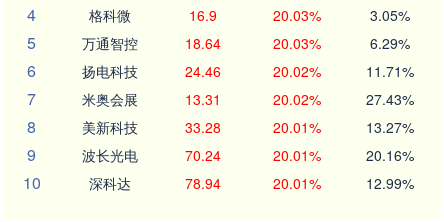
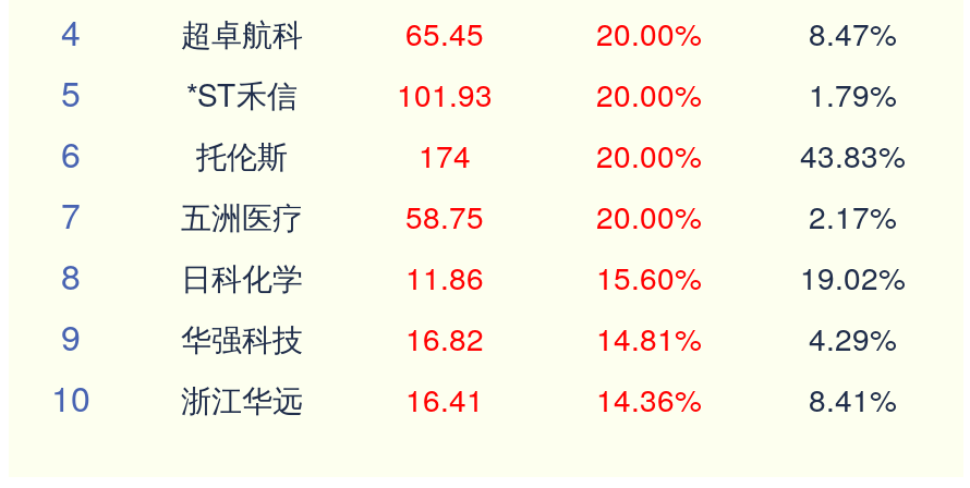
[89,5,410,25] 格科微 | 16.9 | 20.03% | 3.05% -> [181,11,896,54] 超卓航科 | 65.45 | 20.00% | 8.47%
[82,33,410,53] 万通智控 | 18.64 | 20.03% | 6.29% -> [186,72,896,115] *ST禾信 | 101.93 | 20.00% | 1.79%
[82,61,414,81] 扬电科技 | 24.46 | 20.02% | 11.71% -> [196,133,905,176] 托伦斯 | 174 | 20.00% | 43.83%
[82,89,414,109] 米奥会展 | 13.31 | 20.02% | 27.43% -> [181,194,896,237] 五洲医疗 | 58.75 | 20.00% | 2.17%
[82,117,414,137] 美新科技 | 33.28 | 20.01% | 13.27% -> [181,255,905,298] 日科化学 | 11.86 | 15.60% | 19.02%
[82,145,414,165] 波长光电 | 70.24 | 20.01% | 20.16% -> [181,316,896,359] 华强科技 | 16.82 | 14.81% | 4.29%
[89,173,414,193] 深科达 | 78.94 | 20.01% | 12.99% -> [181,377,896,420] 浙江华远 | 16.41 | 14.36% | 8.41%

